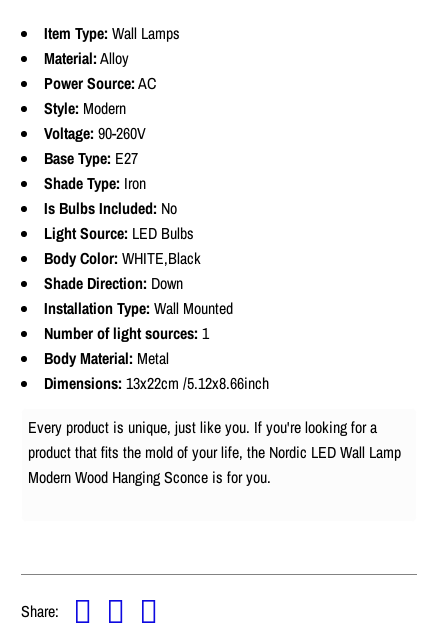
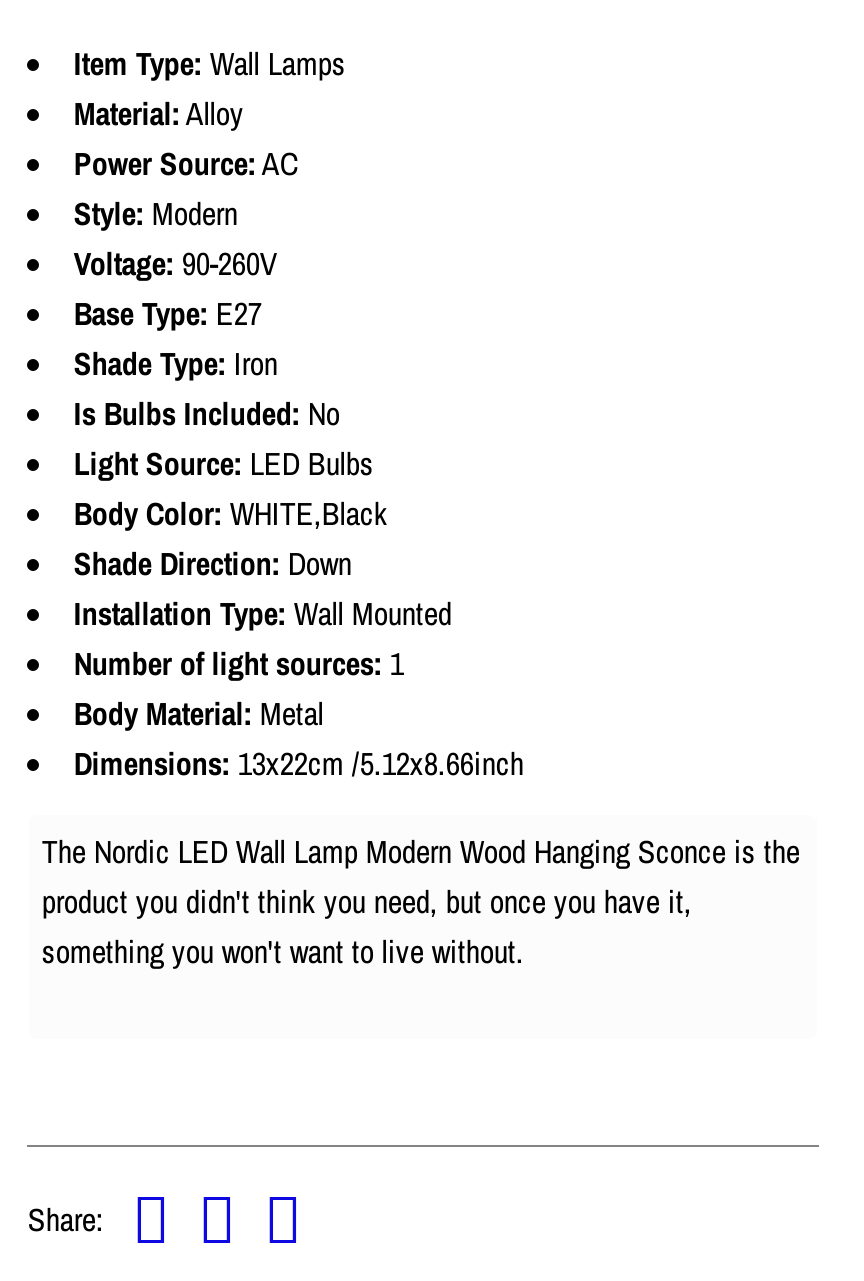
[28,416,401,488] Every product is unique, just like you. If you're looking for a | product that fits the mold of your life, the Nordic LED Wall Lamp | Modern Wood Hanging Sconce is for you. -> [42,829,800,973] The Nordic LED Wall Lamp Modern Wood Hanging Sconce is the | product you didn't think you need, but once you have it, | something you won't want to live without.

